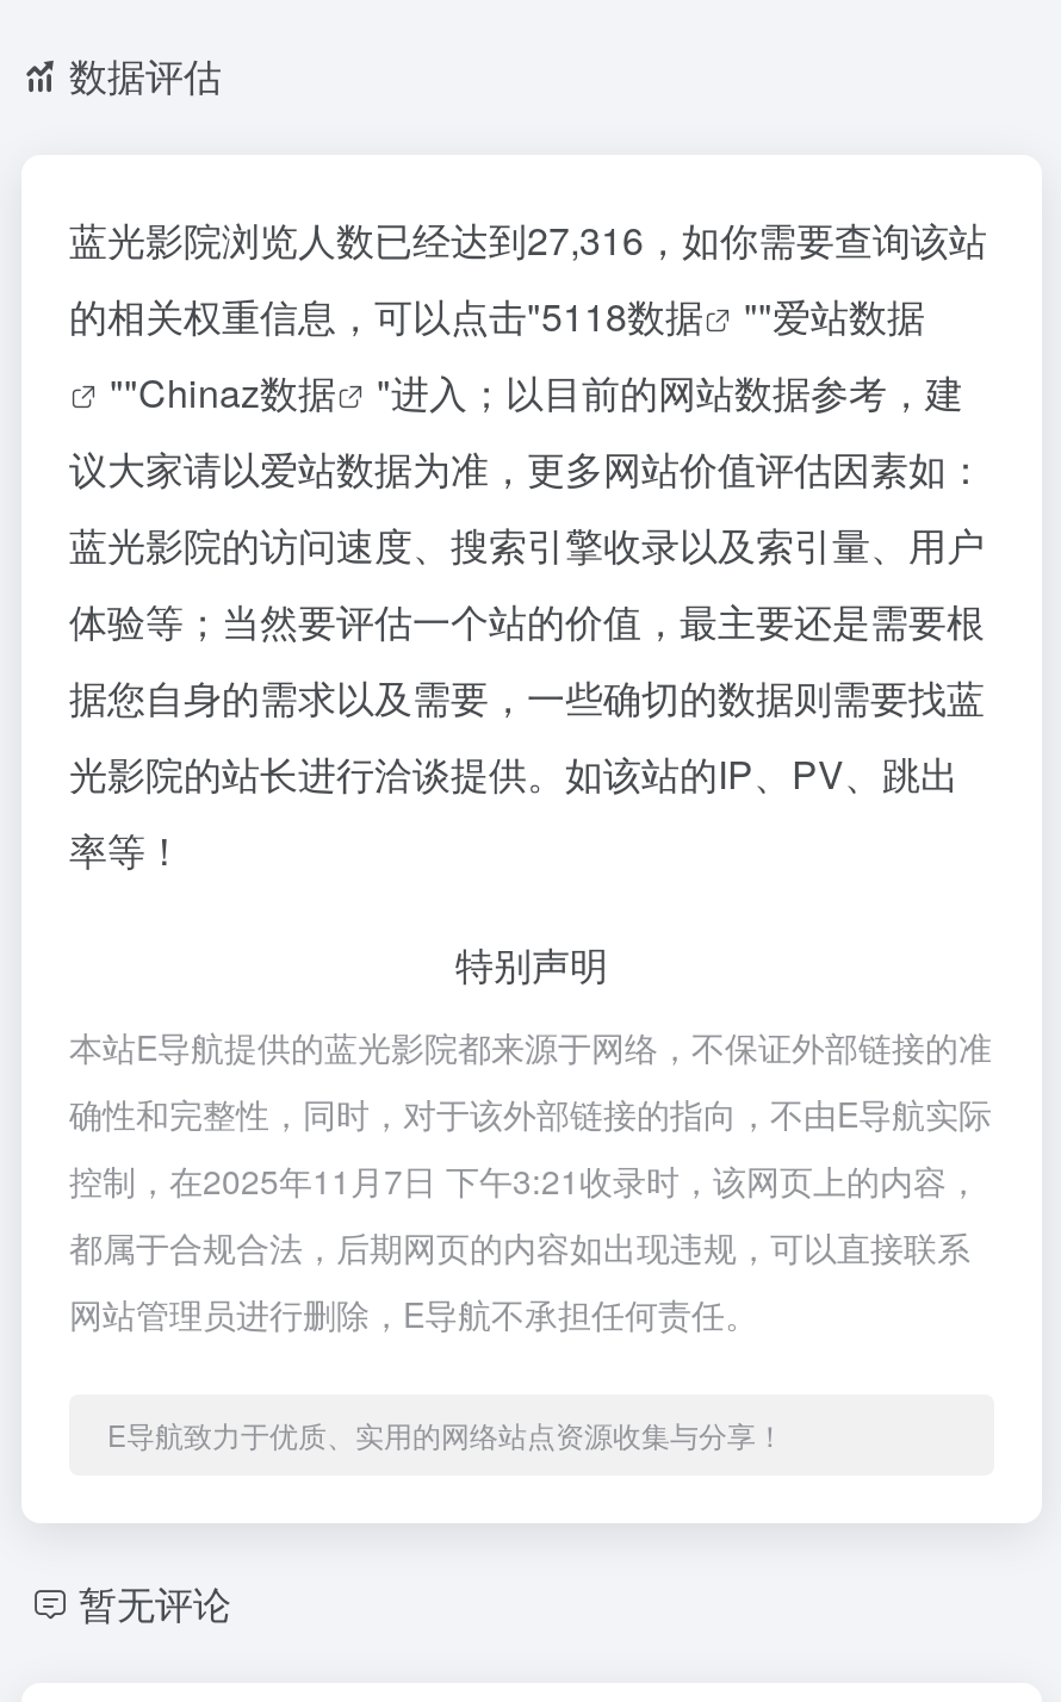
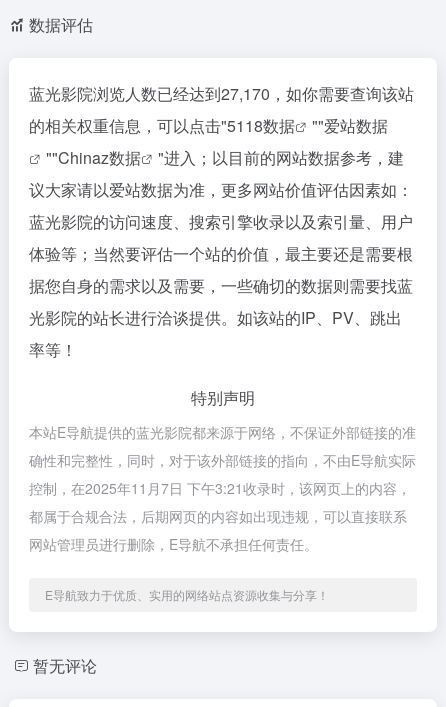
[69,211,987,266] 蓝光影院浏览人数已经达到27,316，如你需要查询该站 -> [29,82,414,105] 蓝光影院浏览人数已经达到27,170，如你需要查询该站

